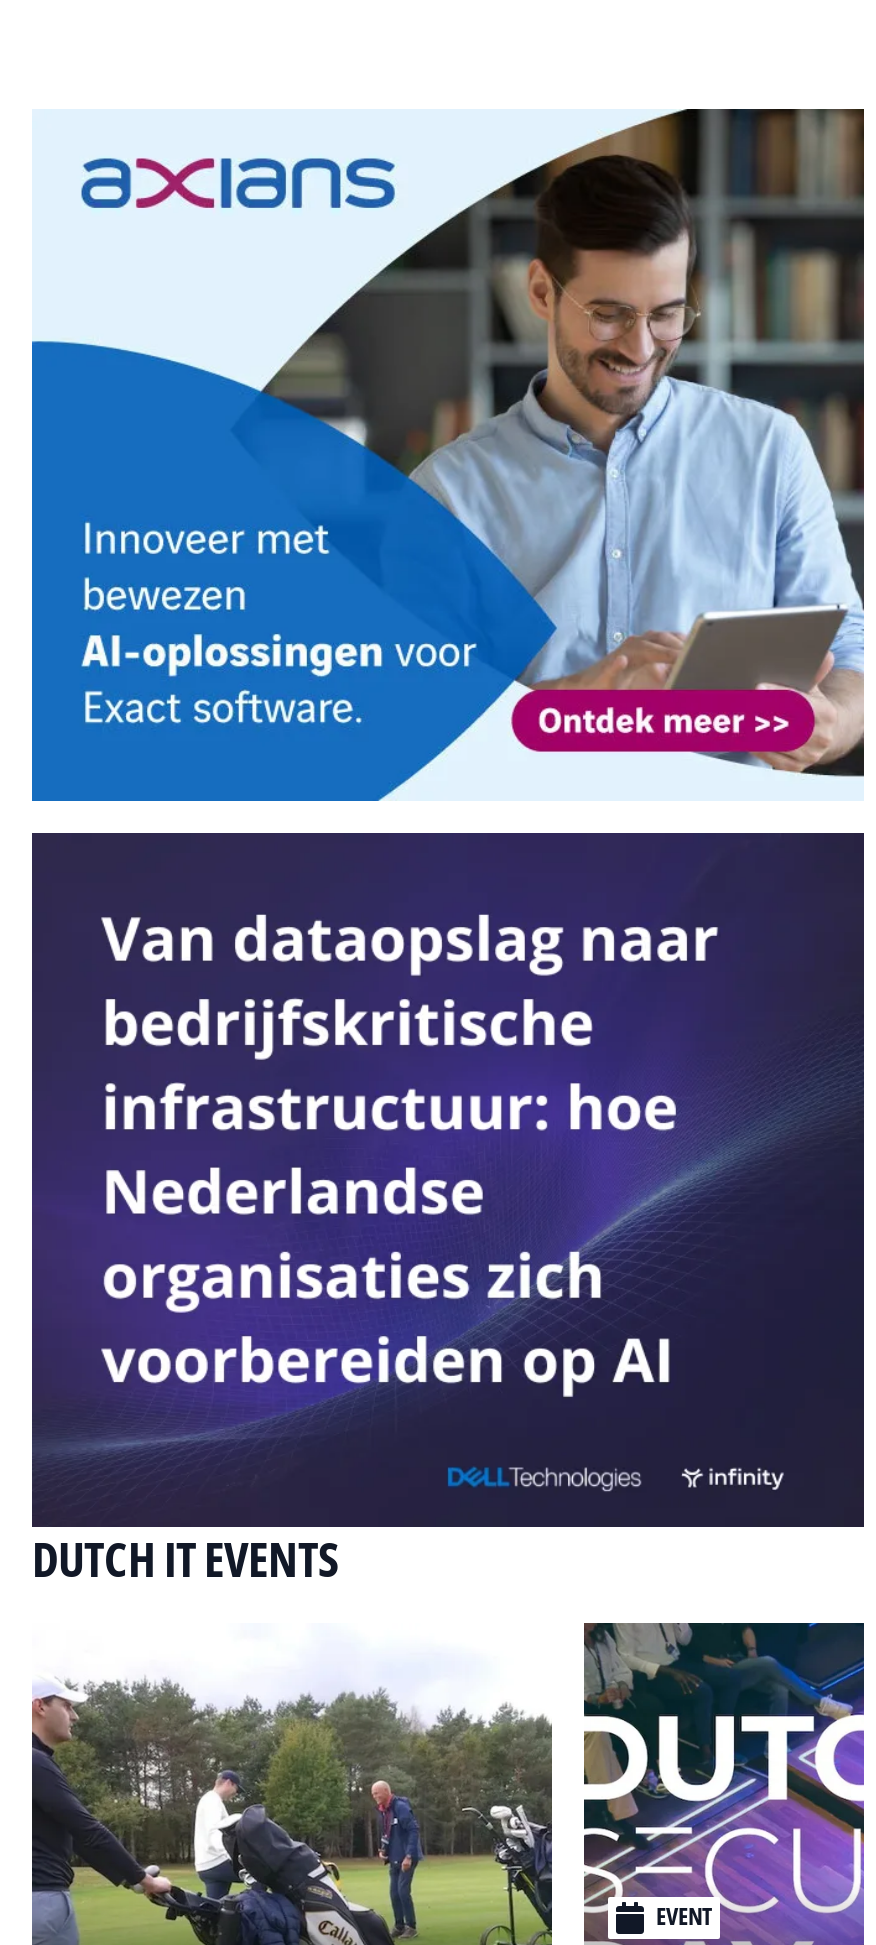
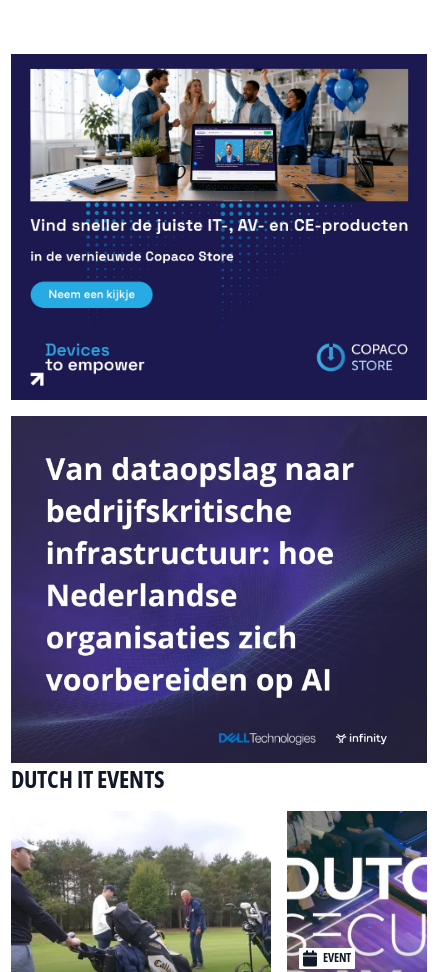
[30,109,866,803] [image] -> [10,53,428,401] [image]

